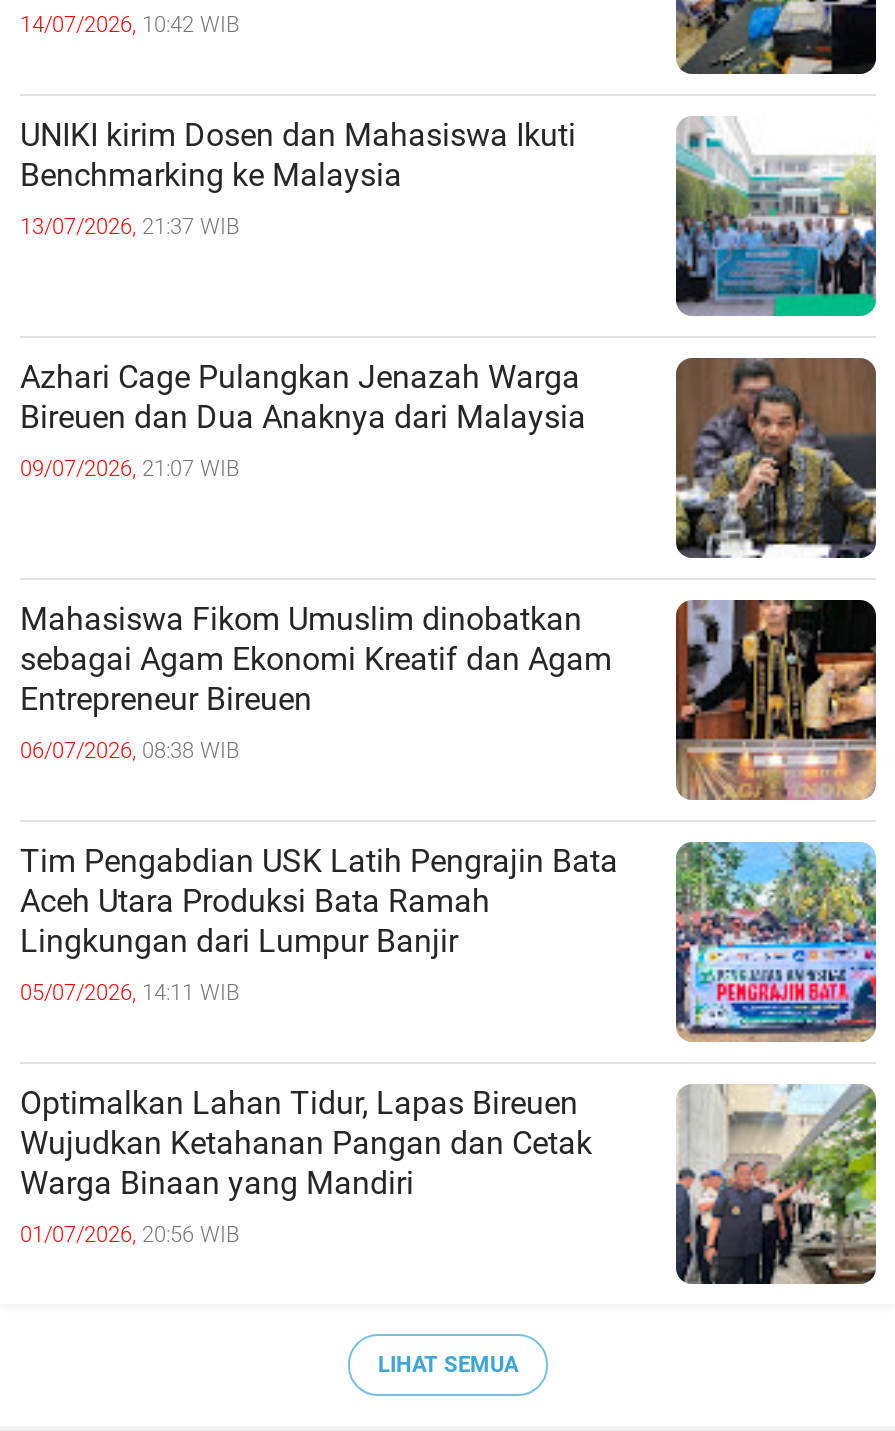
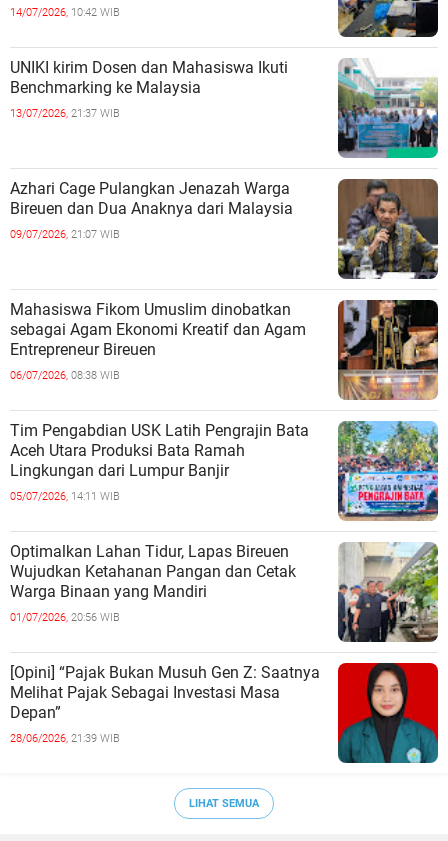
none -> [10,662,439,764] [image] | [Opini] “Pajak Bukan Musuh Gen Z: Saatnya | Melihat Pajak Sebagai Investasi Masa | Depan” | 28/06/2026, 21:39 WIB

